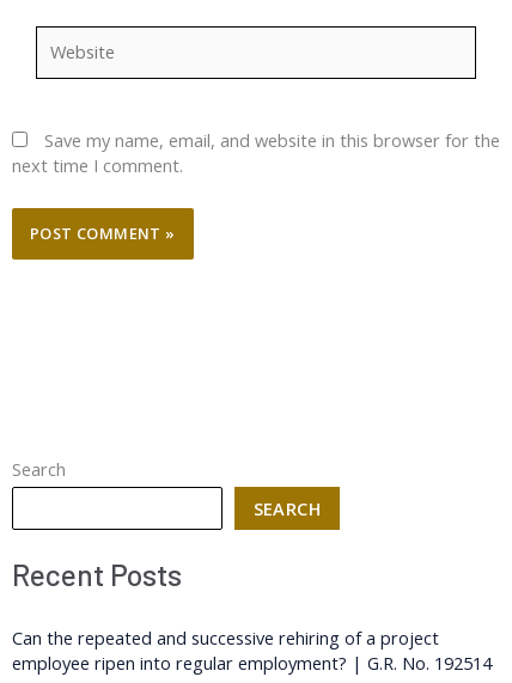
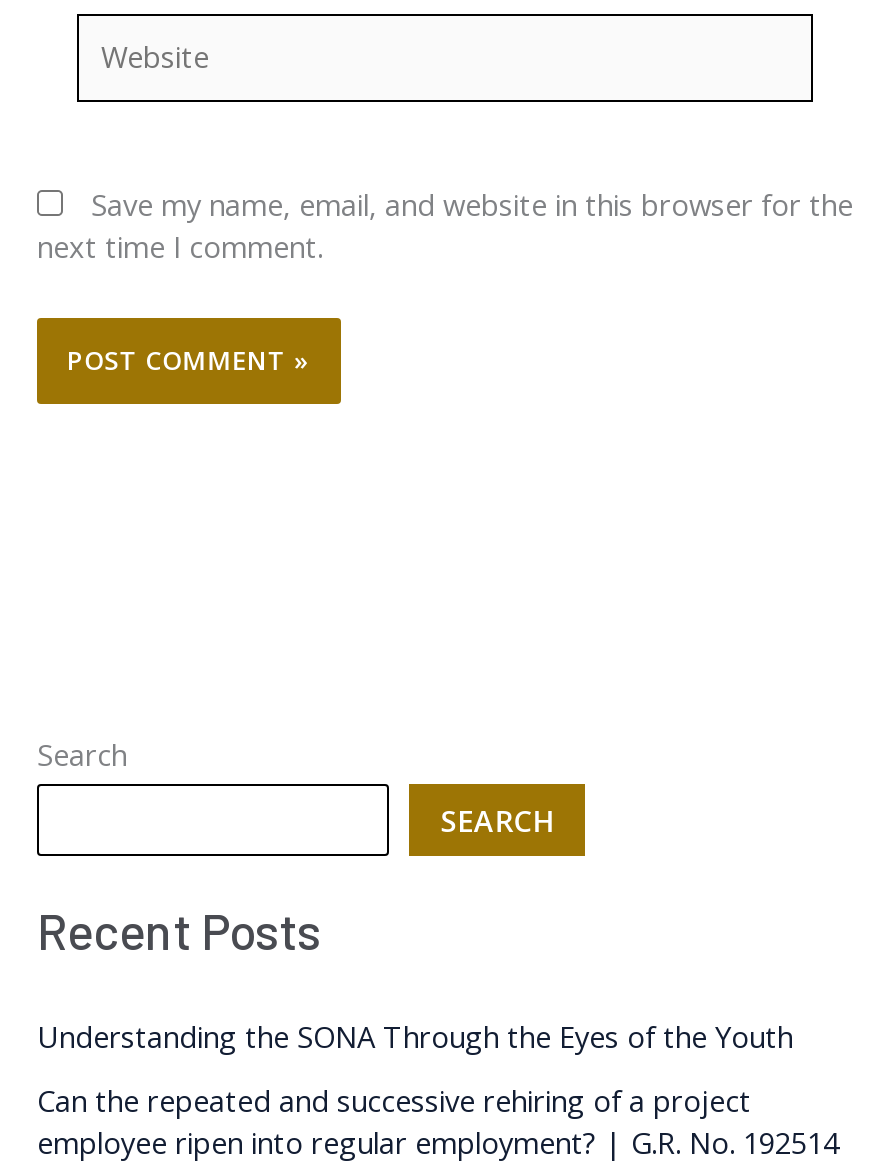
none -> [37,1017,793,1057] Understanding the SONA Through the Eyes of the Youth

